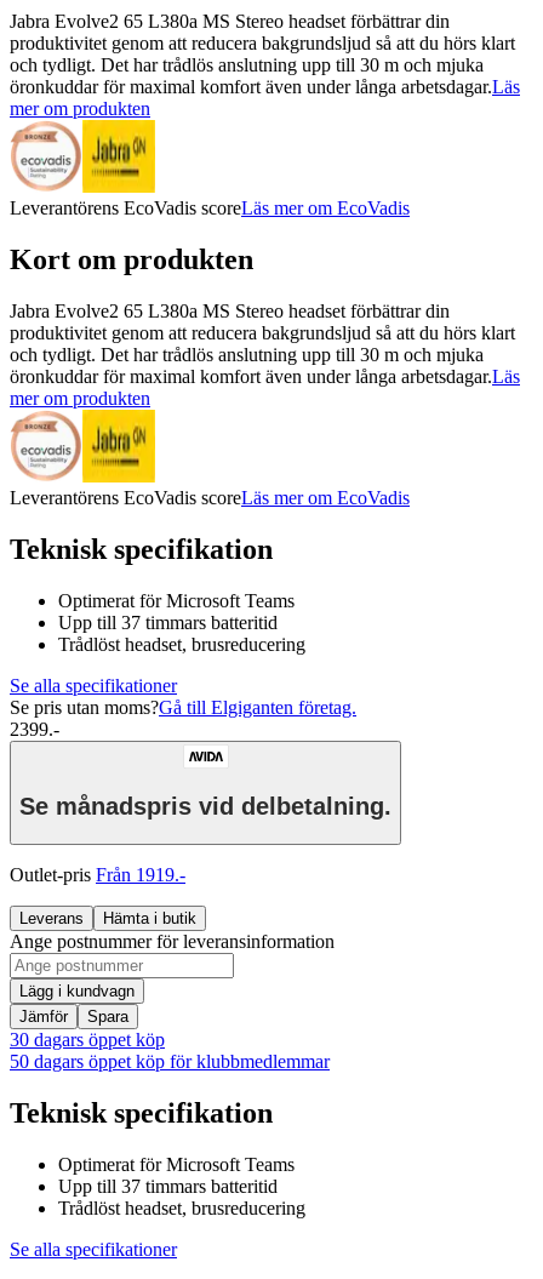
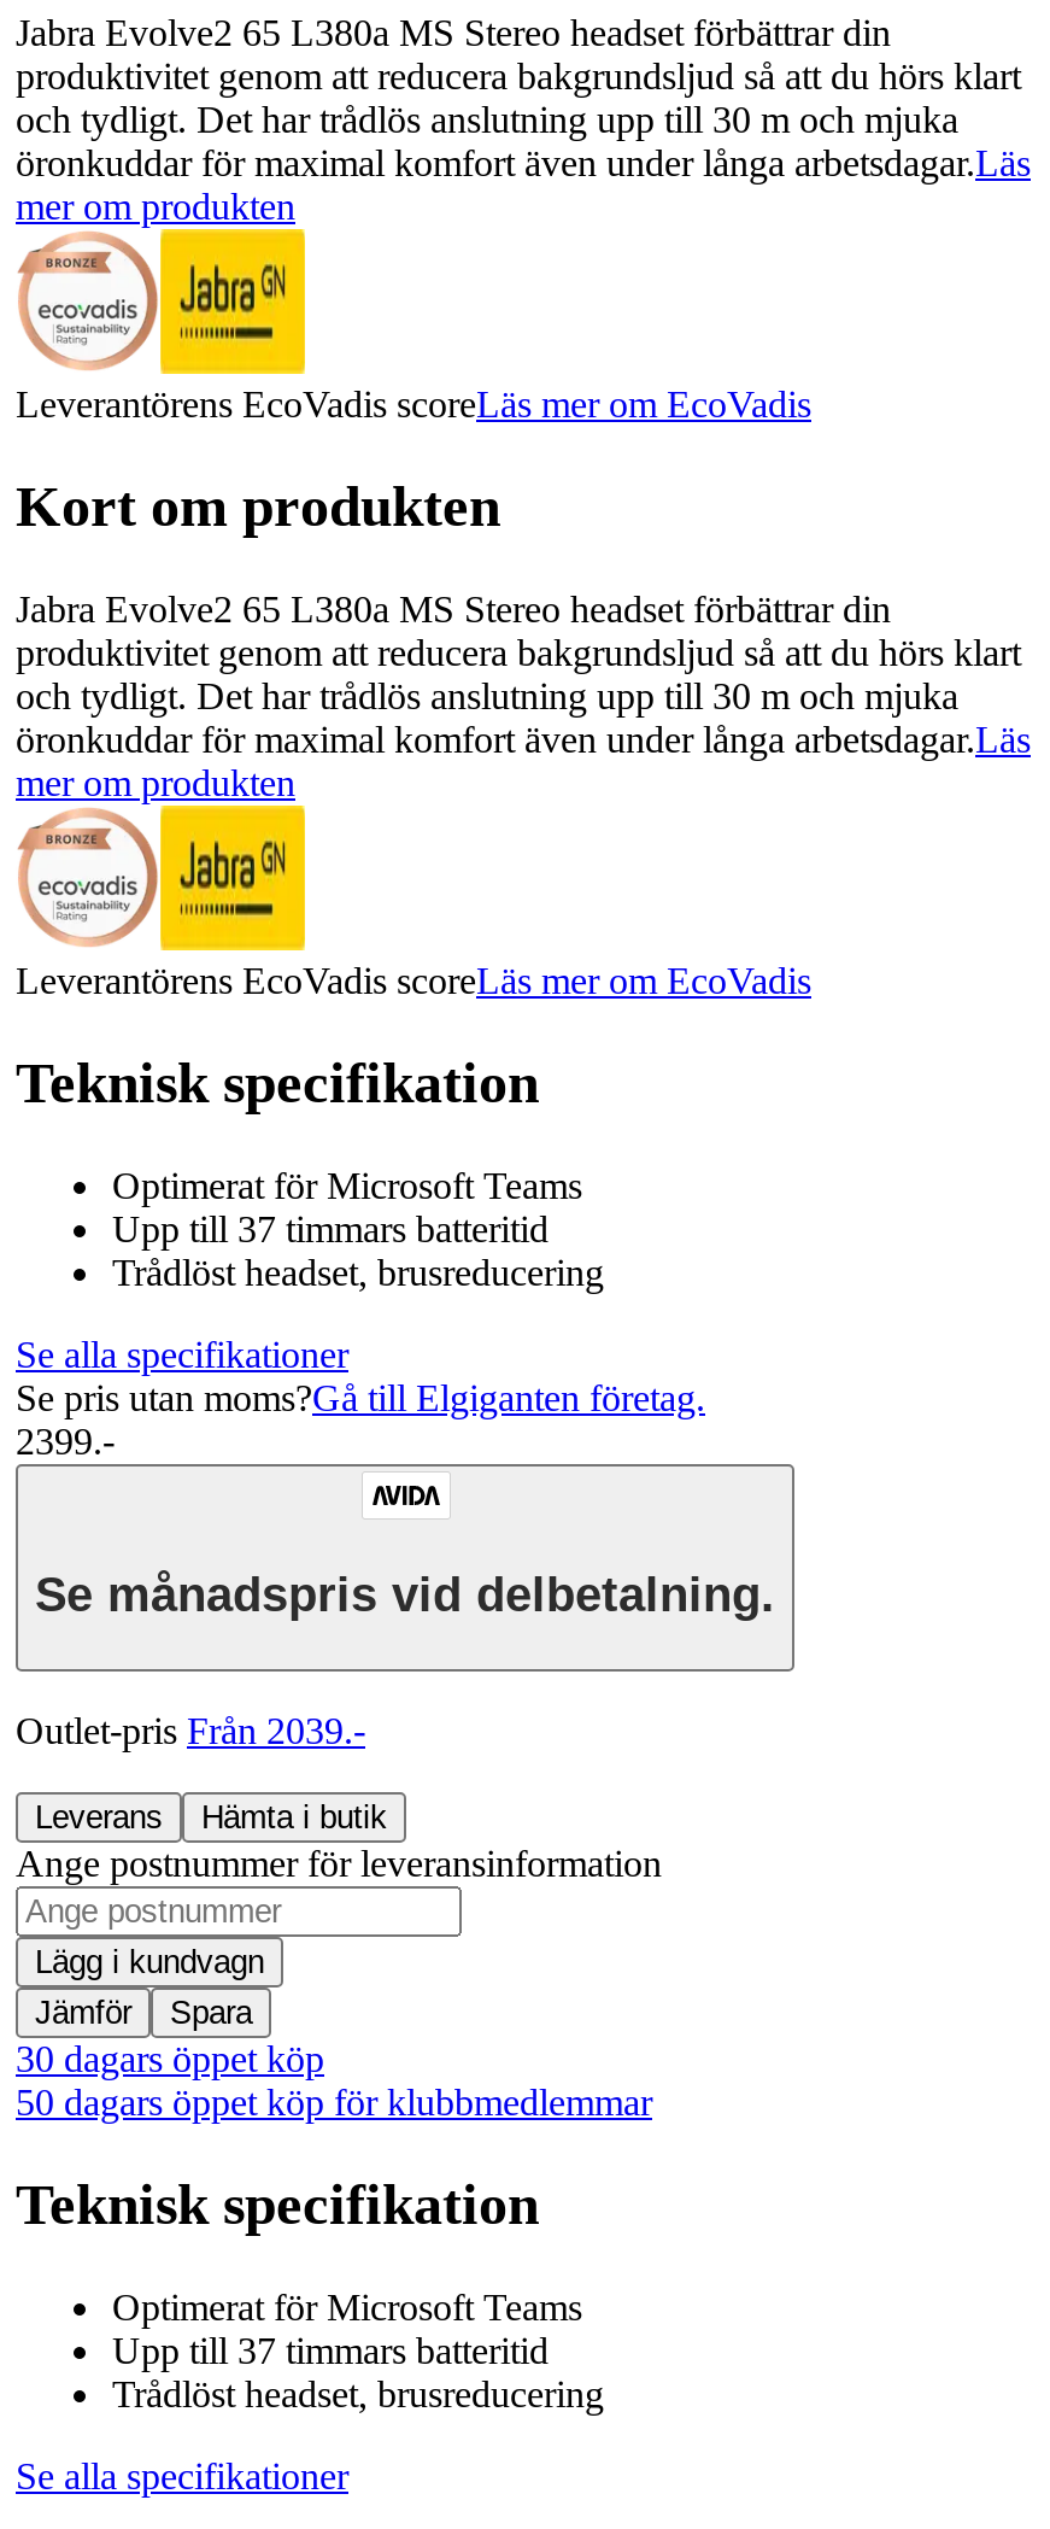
[10,865,185,885] Outlet-pris Från 1919.- -> [16,1710,365,1751] Outlet-pris Från 2039.-

